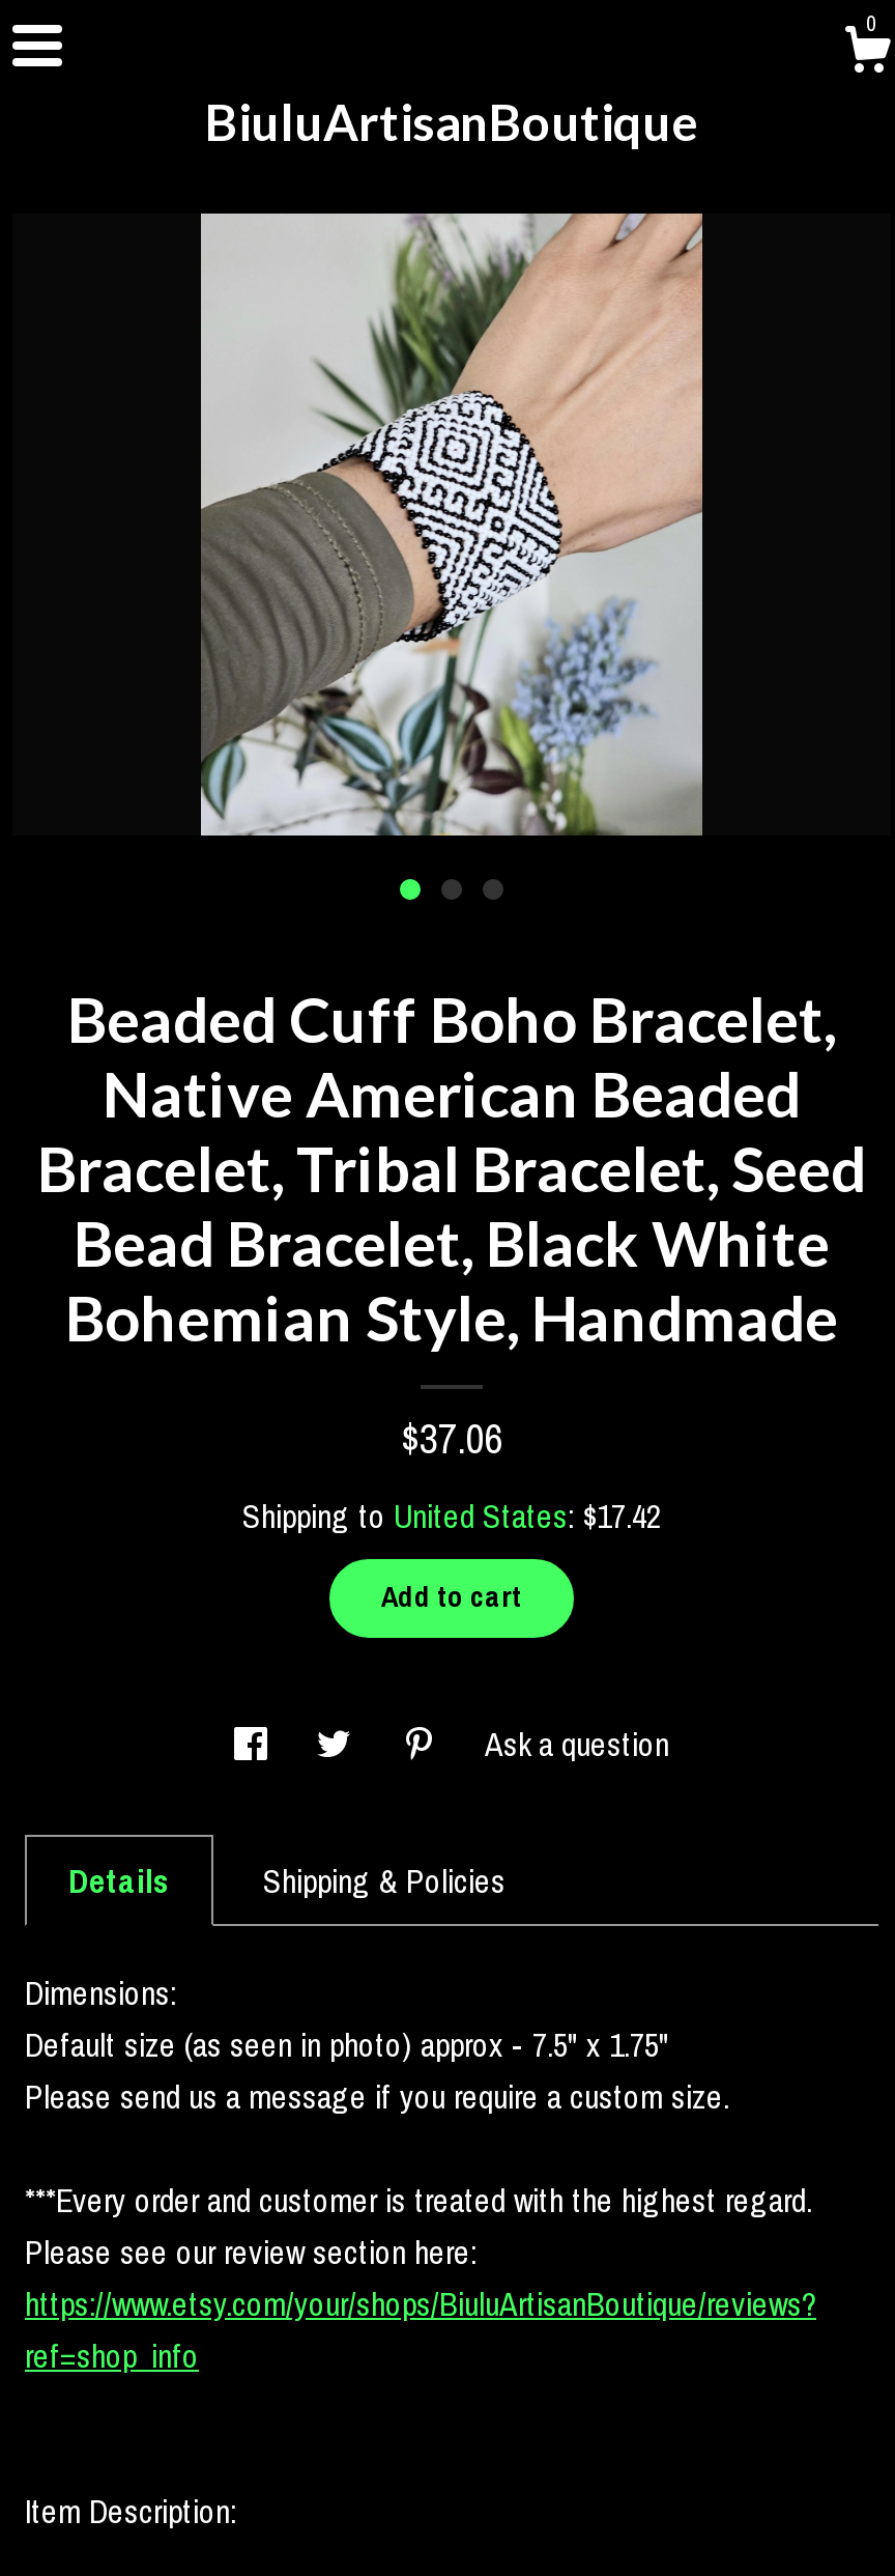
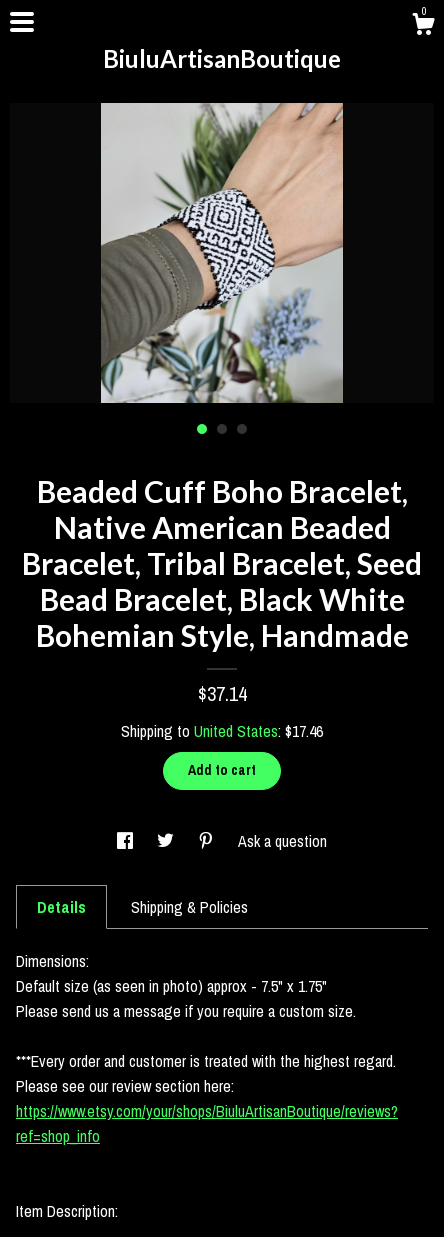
[401,1409,502,1465] $37.06 -> [197,680,246,707] $37.14
[242,1492,661,1538] Shipping to United States: $17.42 -> [121,720,323,742] Shipping to United States: $17.46

